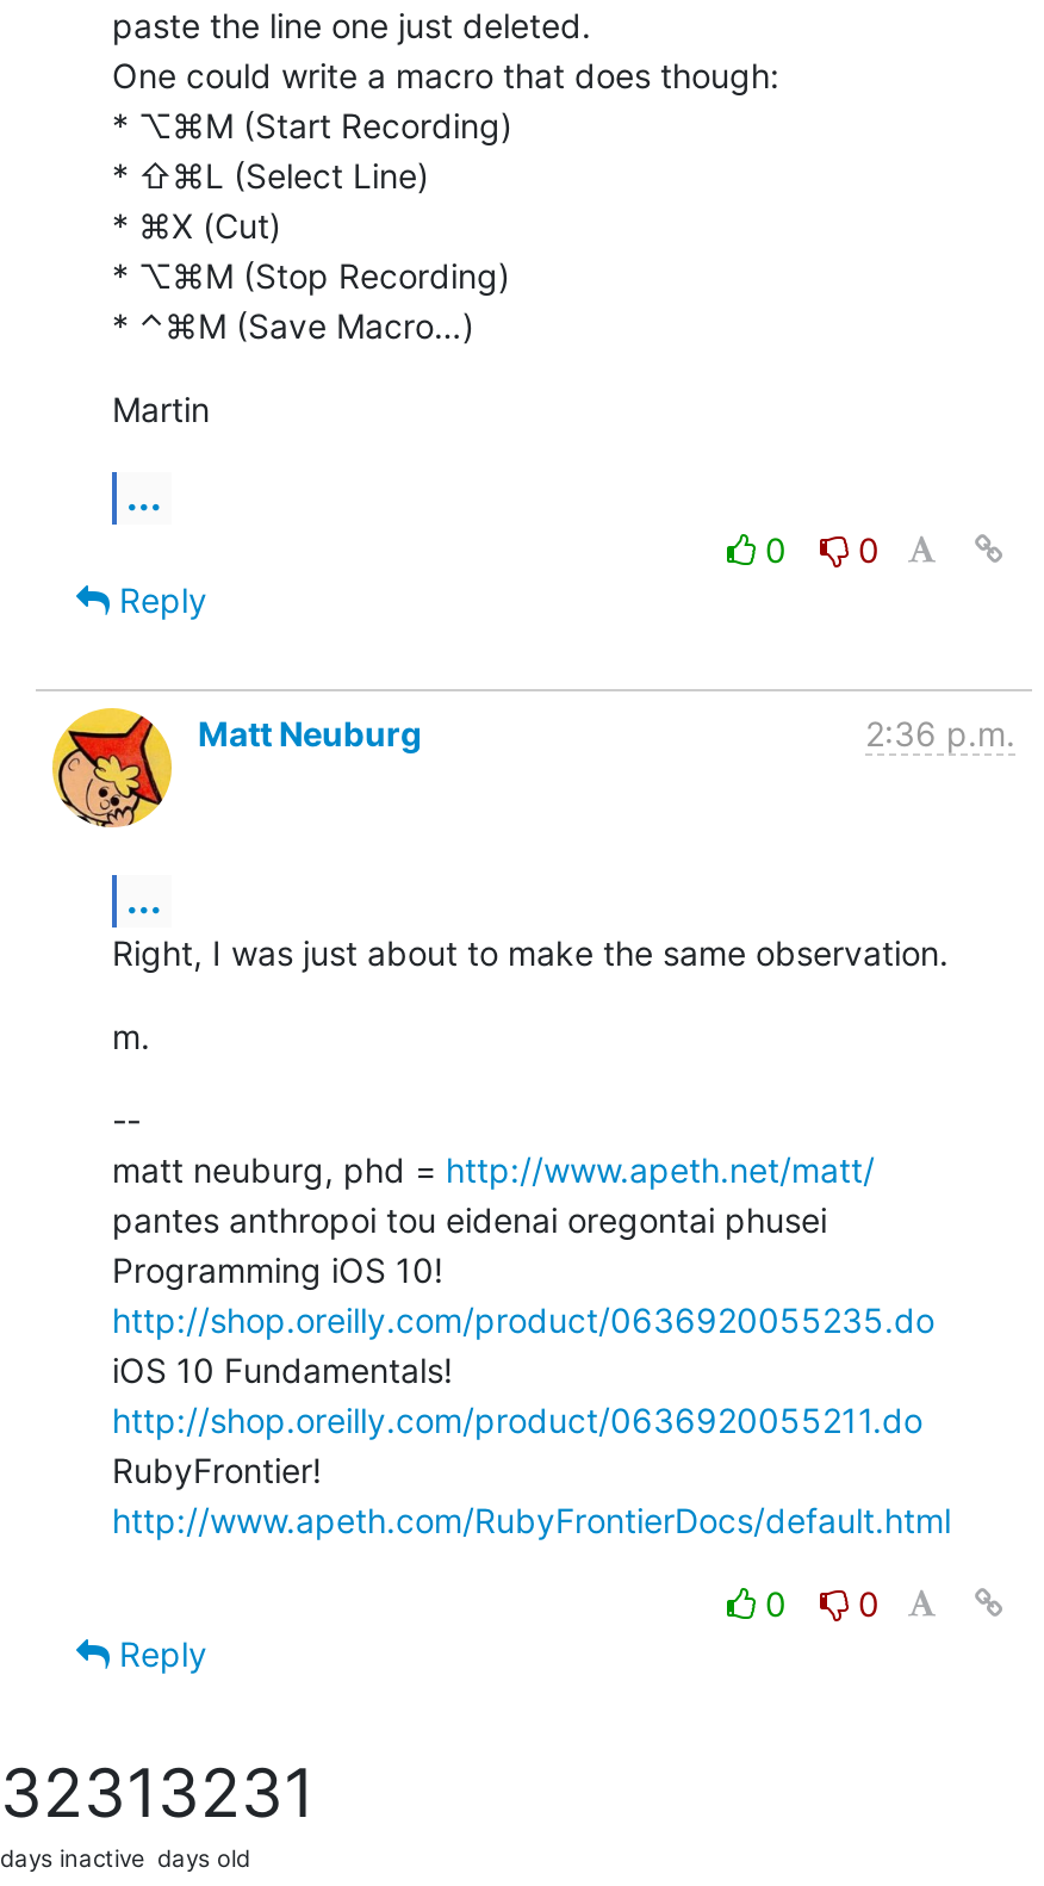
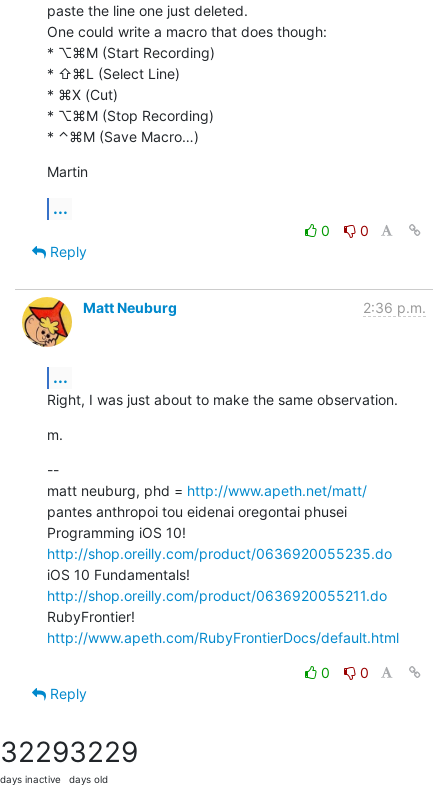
[0,1752,157,1833] 3231 -> [0,735,69,769] 3229
[157,1752,315,1833] 3231 -> [69,735,138,769] 3229

